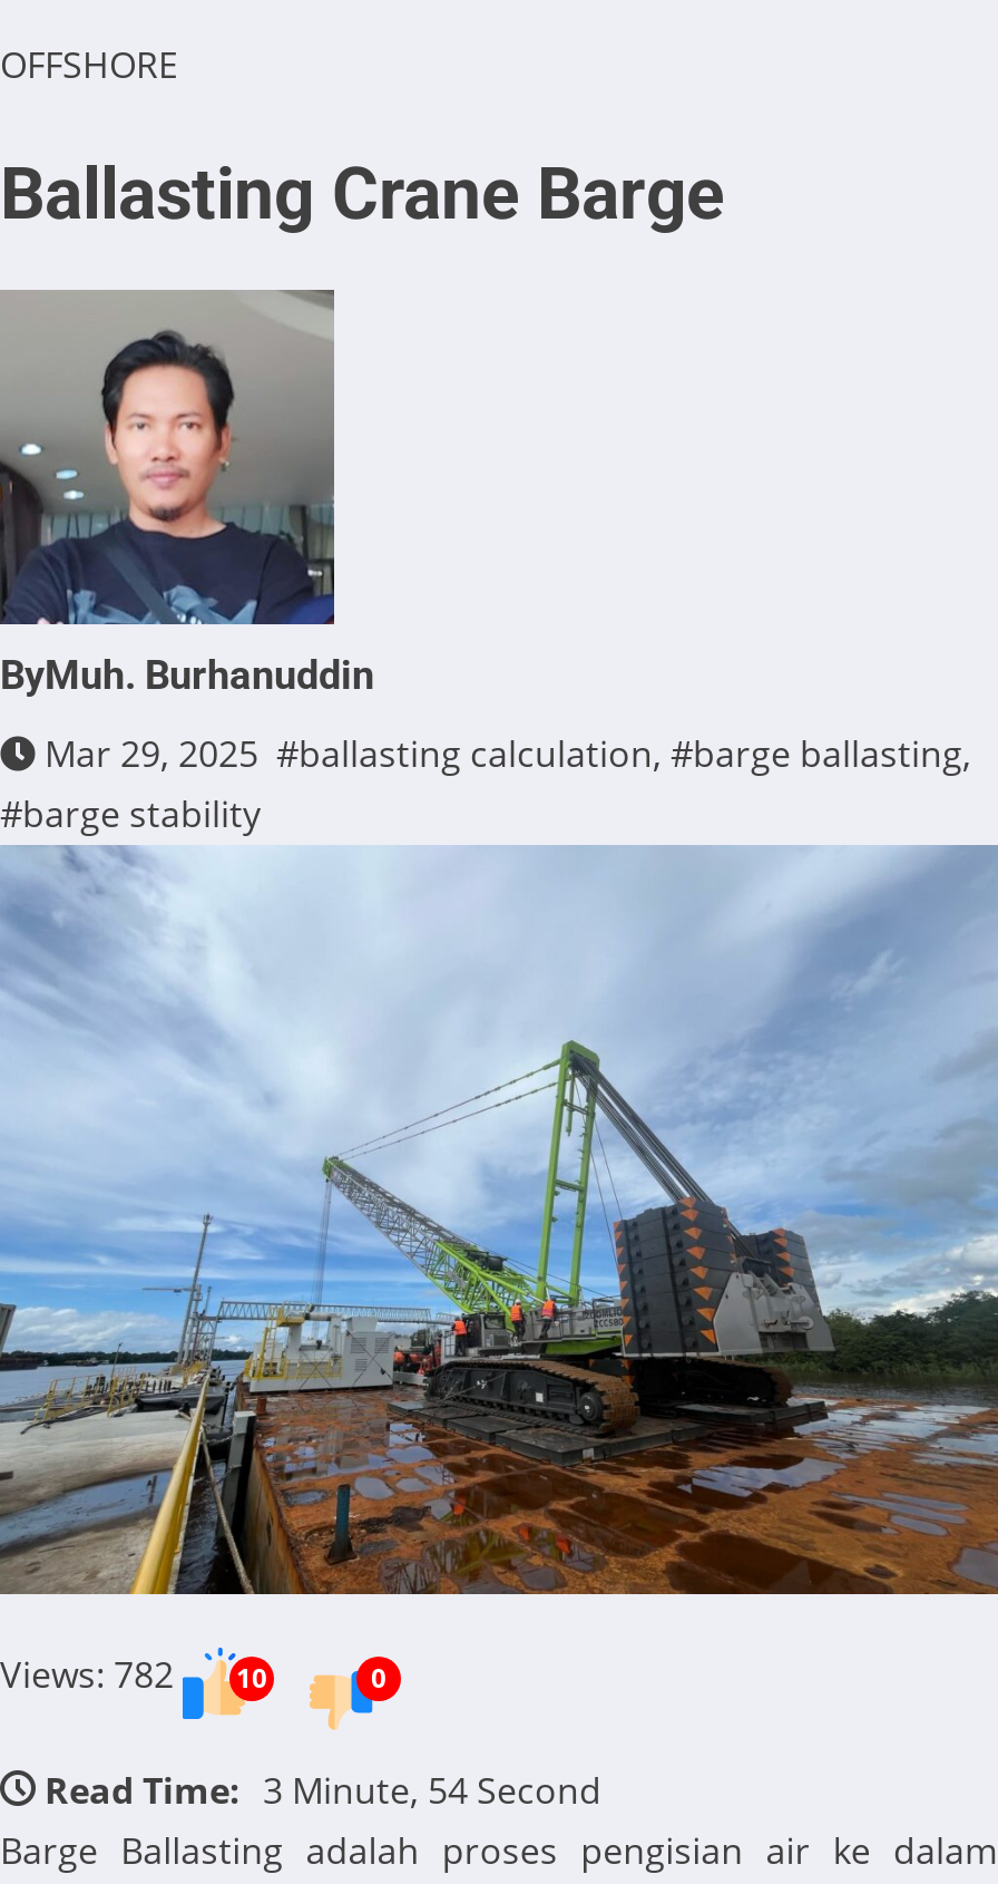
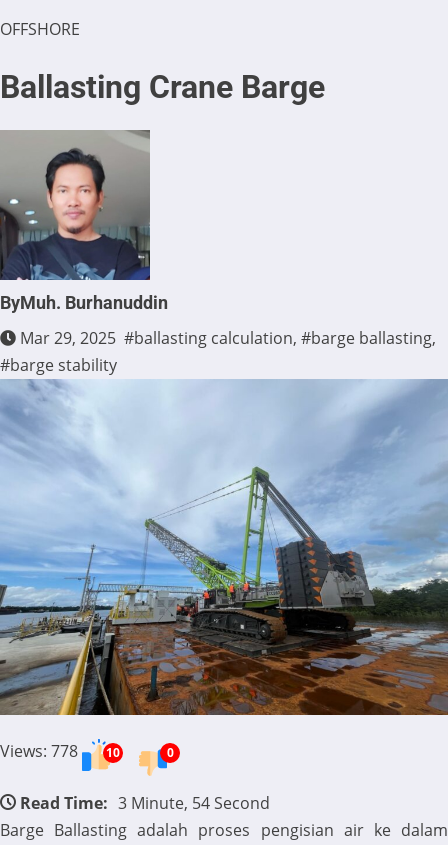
[0,1650,267,1699] Views: 782 10 -> [0,740,120,762] Views: 778 10

